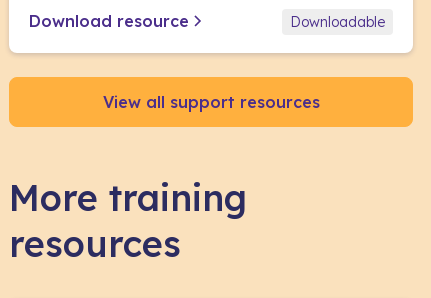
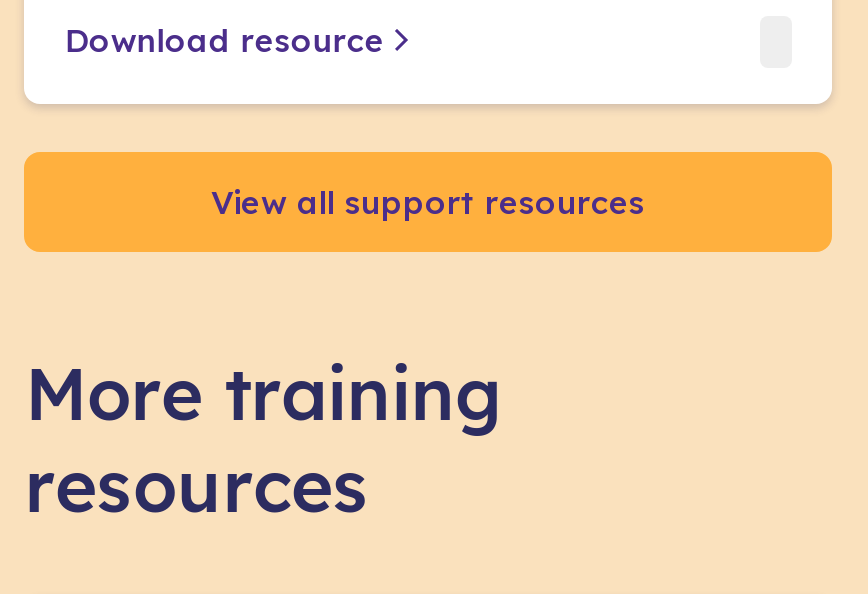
[290,13,385,31] Downloadable -> none

